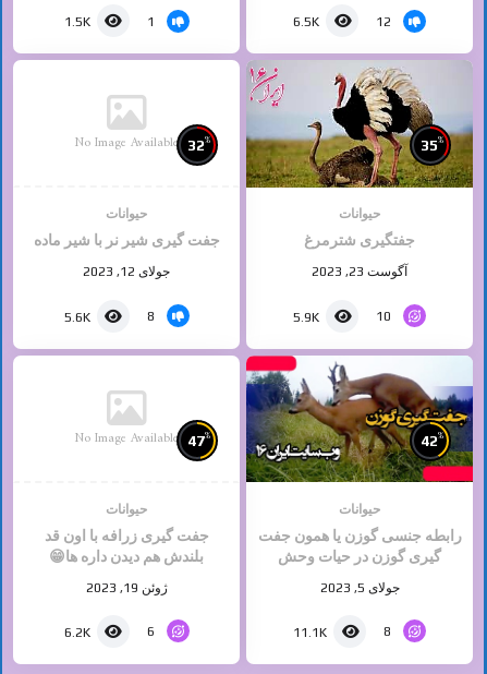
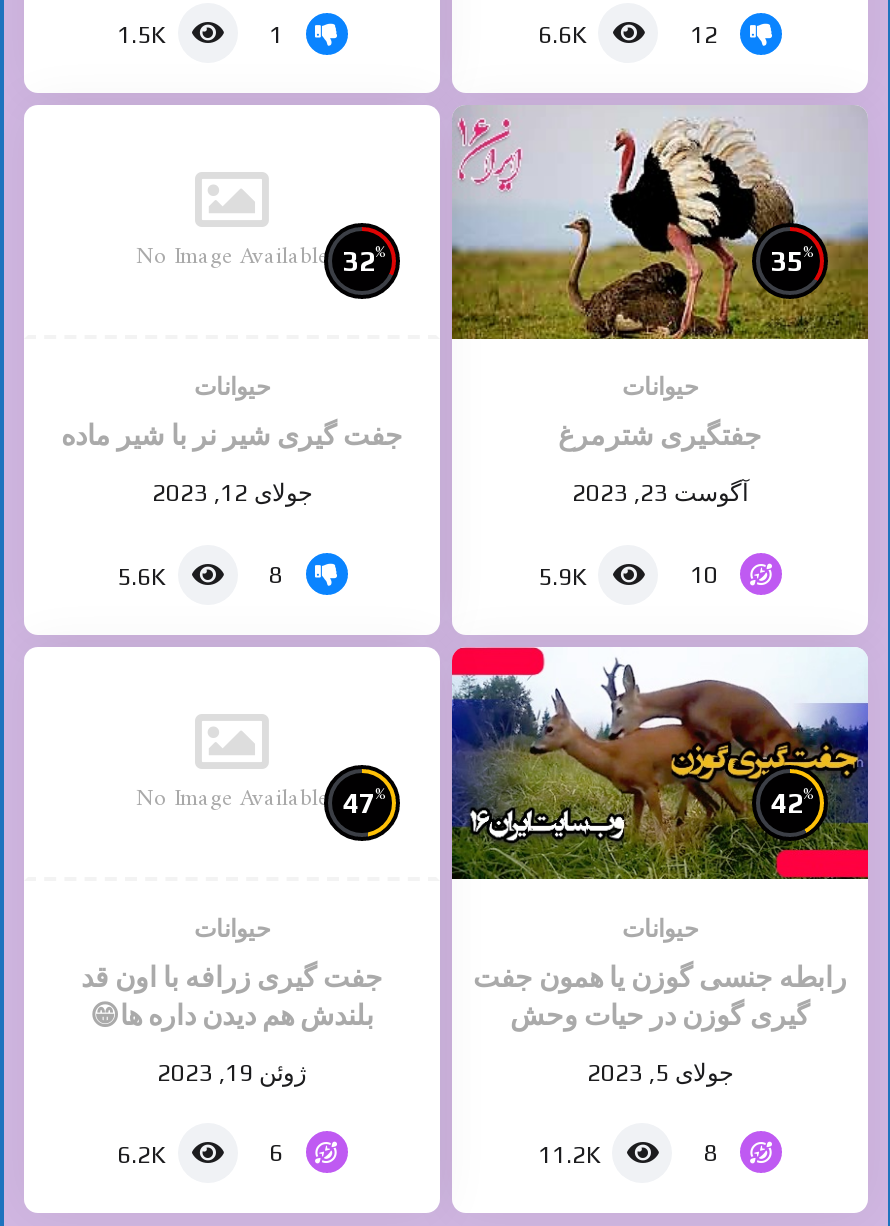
[293,15,319,30] 6.5K -> [538,22,586,50] 6.6K
[293,625,327,640] 11.1K -> [538,1141,600,1169] 11.2K

